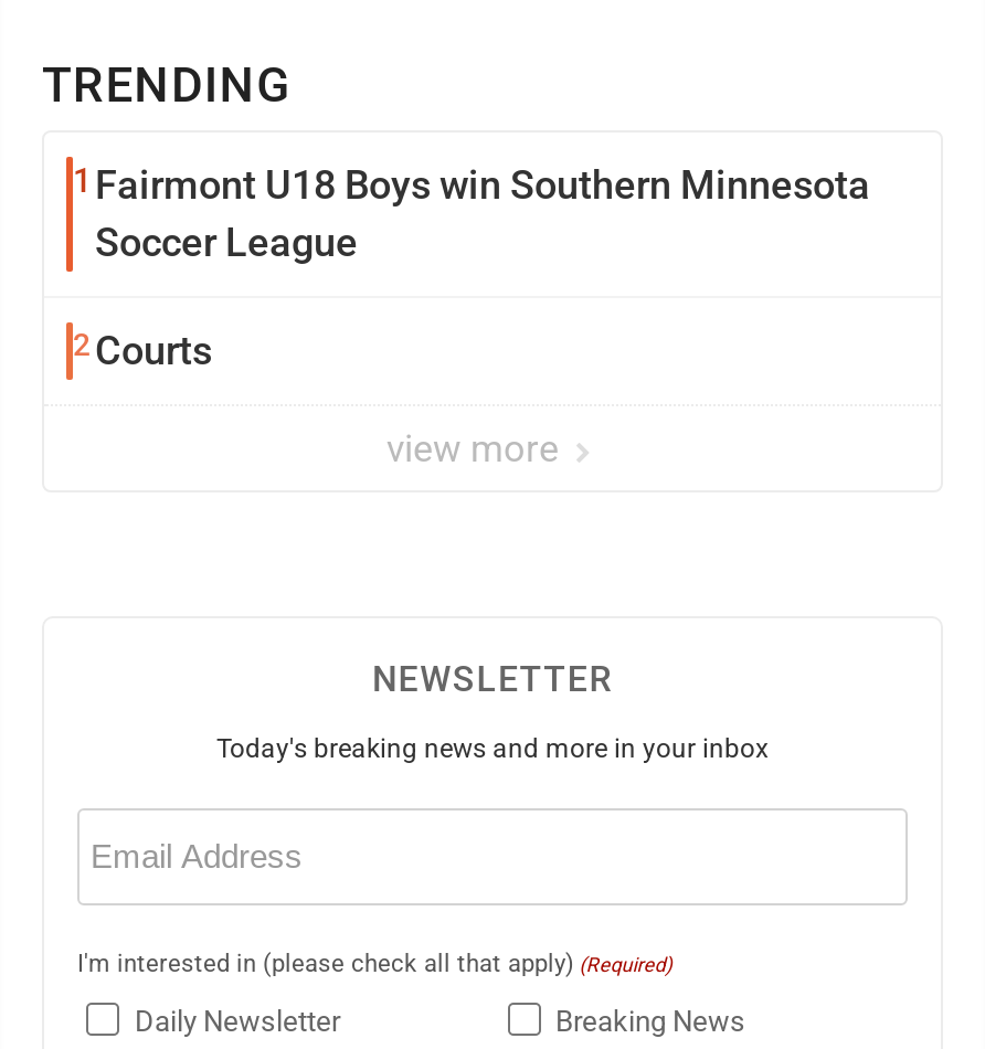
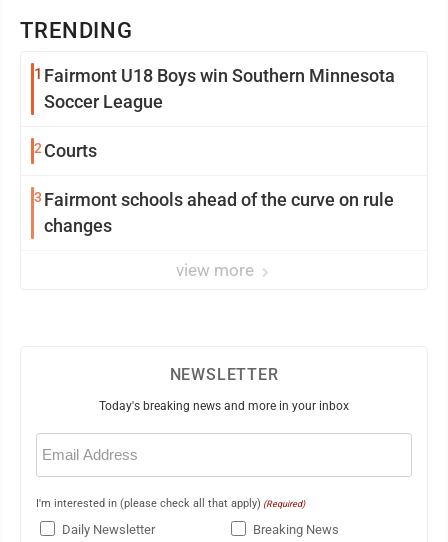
none -> [34,189,394,236] 3 Fairmont schools ahead of the curve on rule | changes

